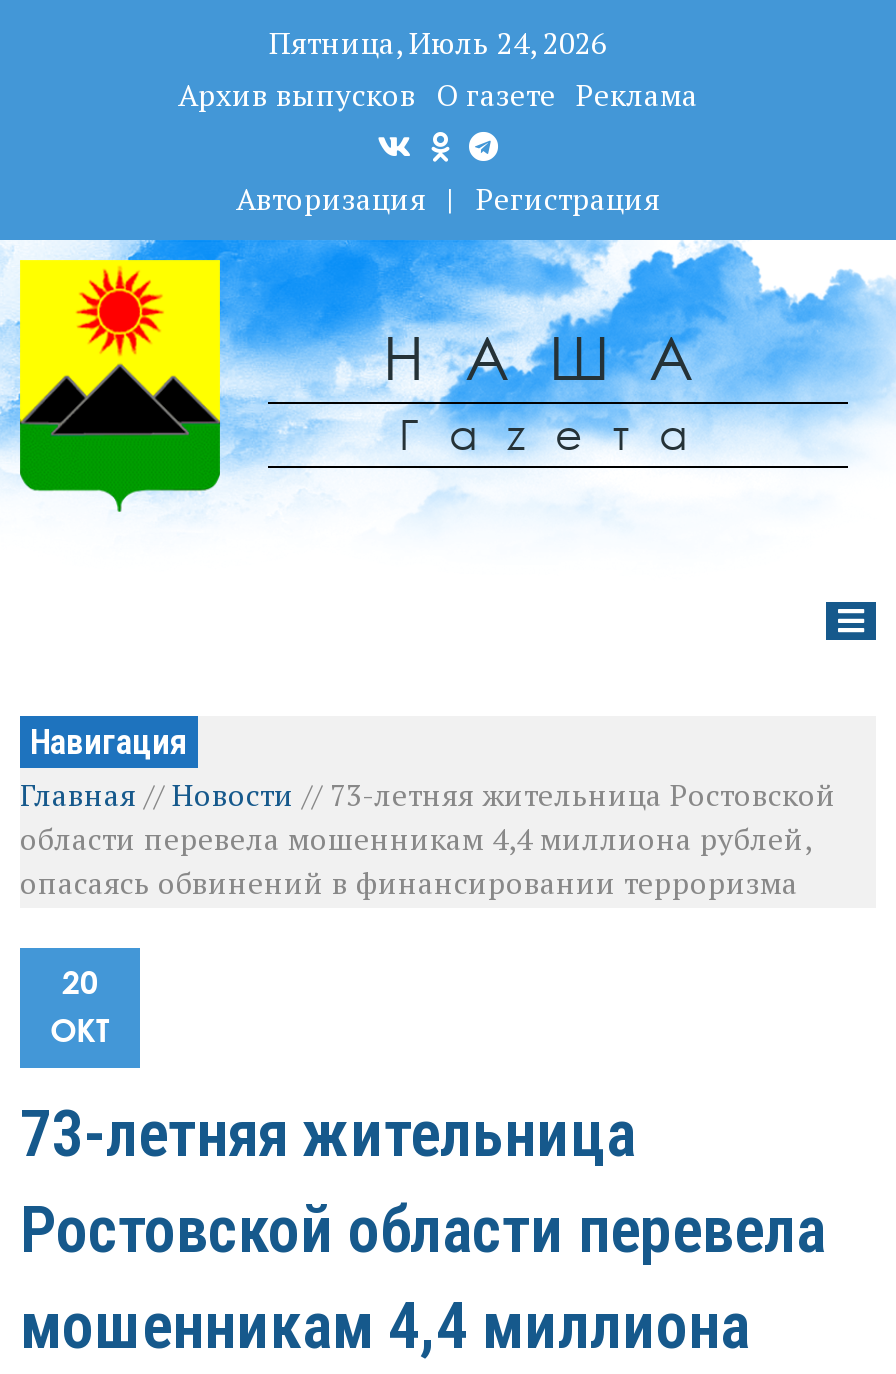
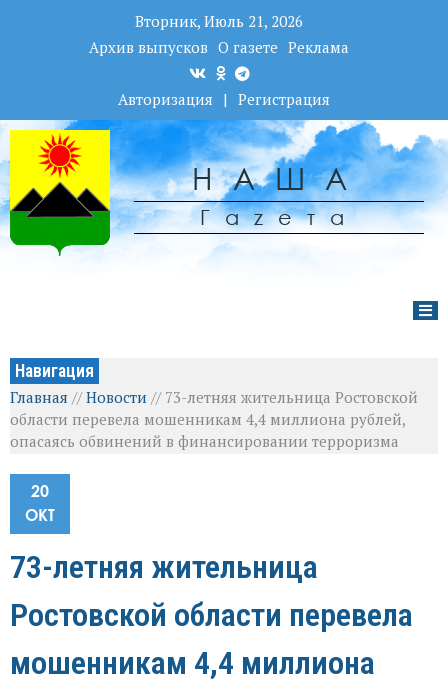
[269,22,607,62] Пятница, Июль 24, 2026 -> [135,11,303,31] Вторник, Июль 21, 2026

